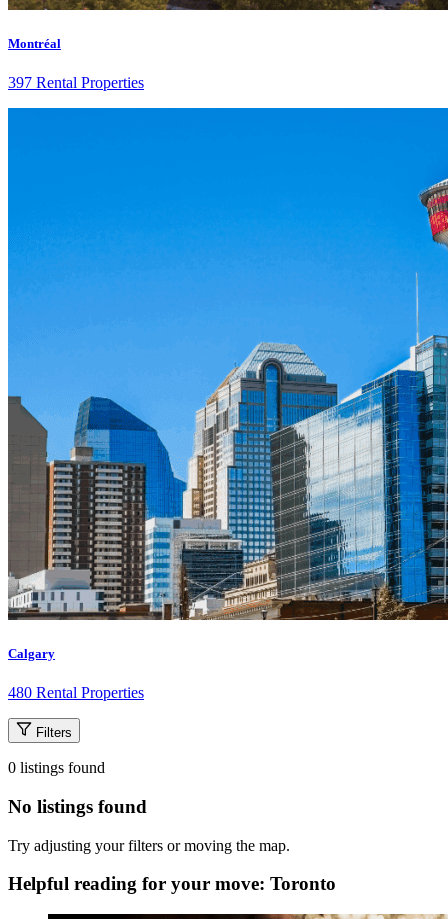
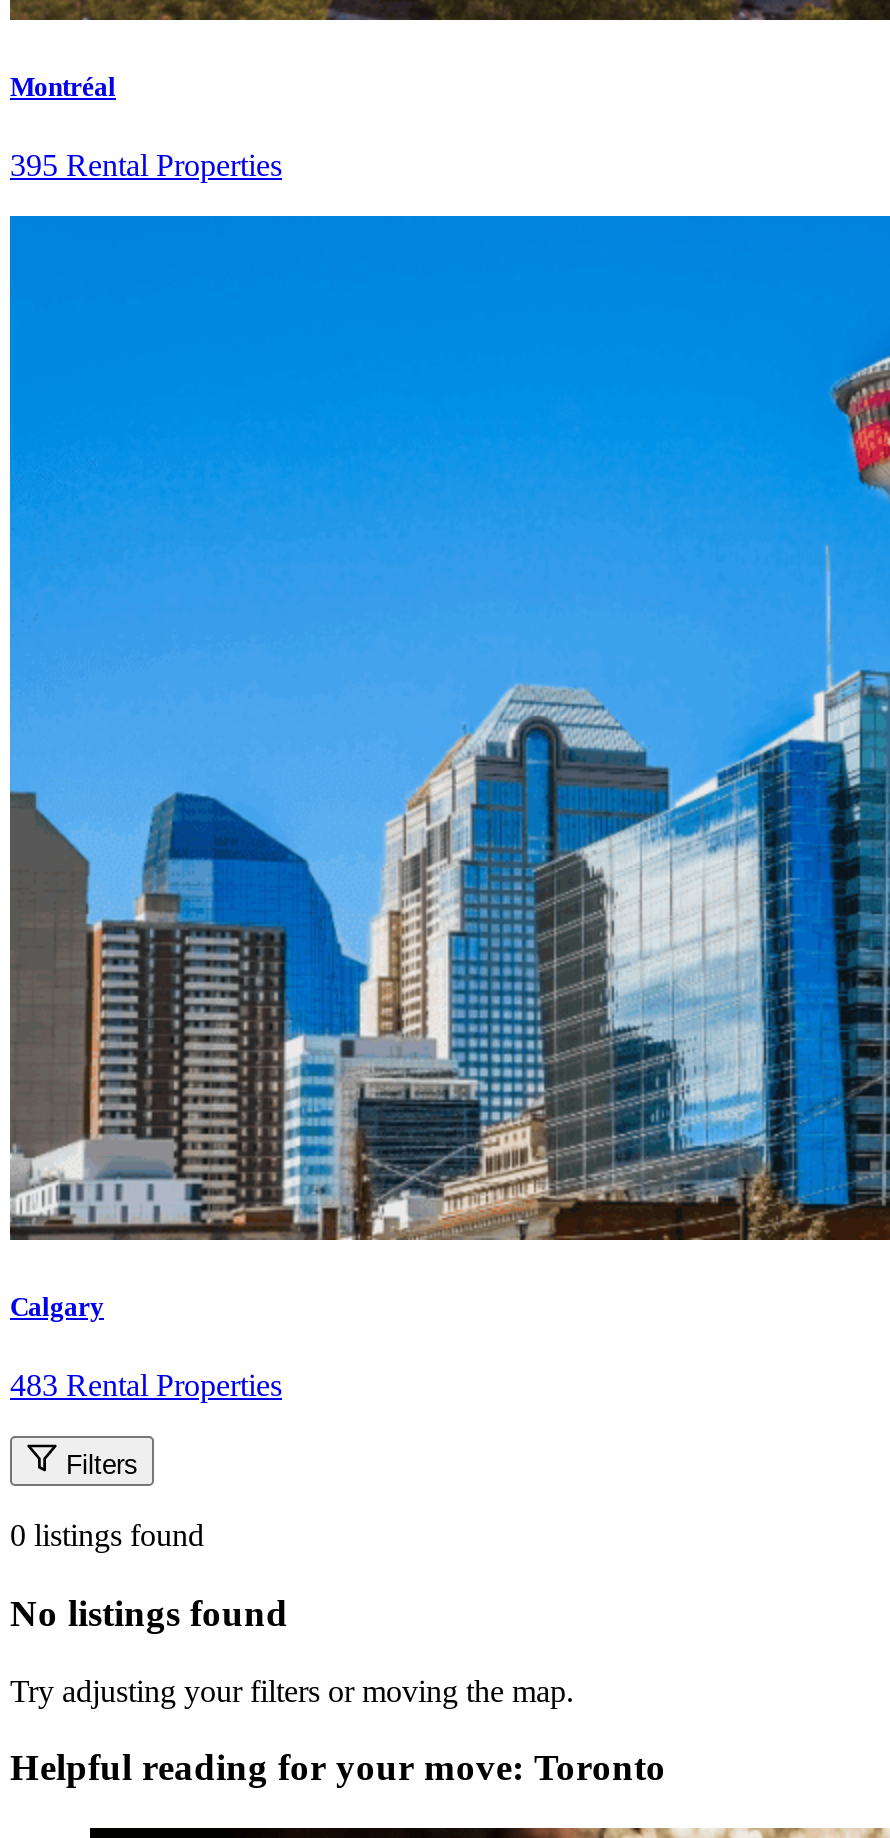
[8,74,144,91] 397 Rental Properties -> [10,148,282,182] 395 Rental Properties
[8,684,144,701] 480 Rental Properties -> [10,1368,282,1402] 483 Rental Properties

